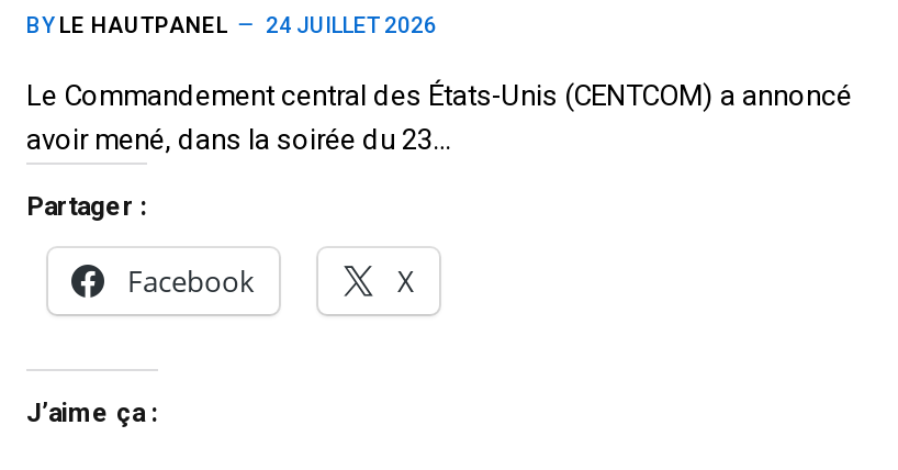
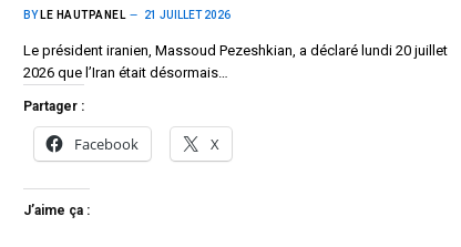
[26,14,437,38] BY LE HAUTPANEL 24 JUILLET 2026 -> [23,9,230,21] BY LE HAUTPANEL 21 JUILLET 2026
[26,80,852,156] Le Commandement central des États-Unis (CENTCOM) a annoncé | avoir mené, dans la soirée du 23… -> [23,42,448,81] Le président iranien, Massoud Pezeshkian, a déclaré lundi 20 juillet | 2026 que l’Iran était désormais…

